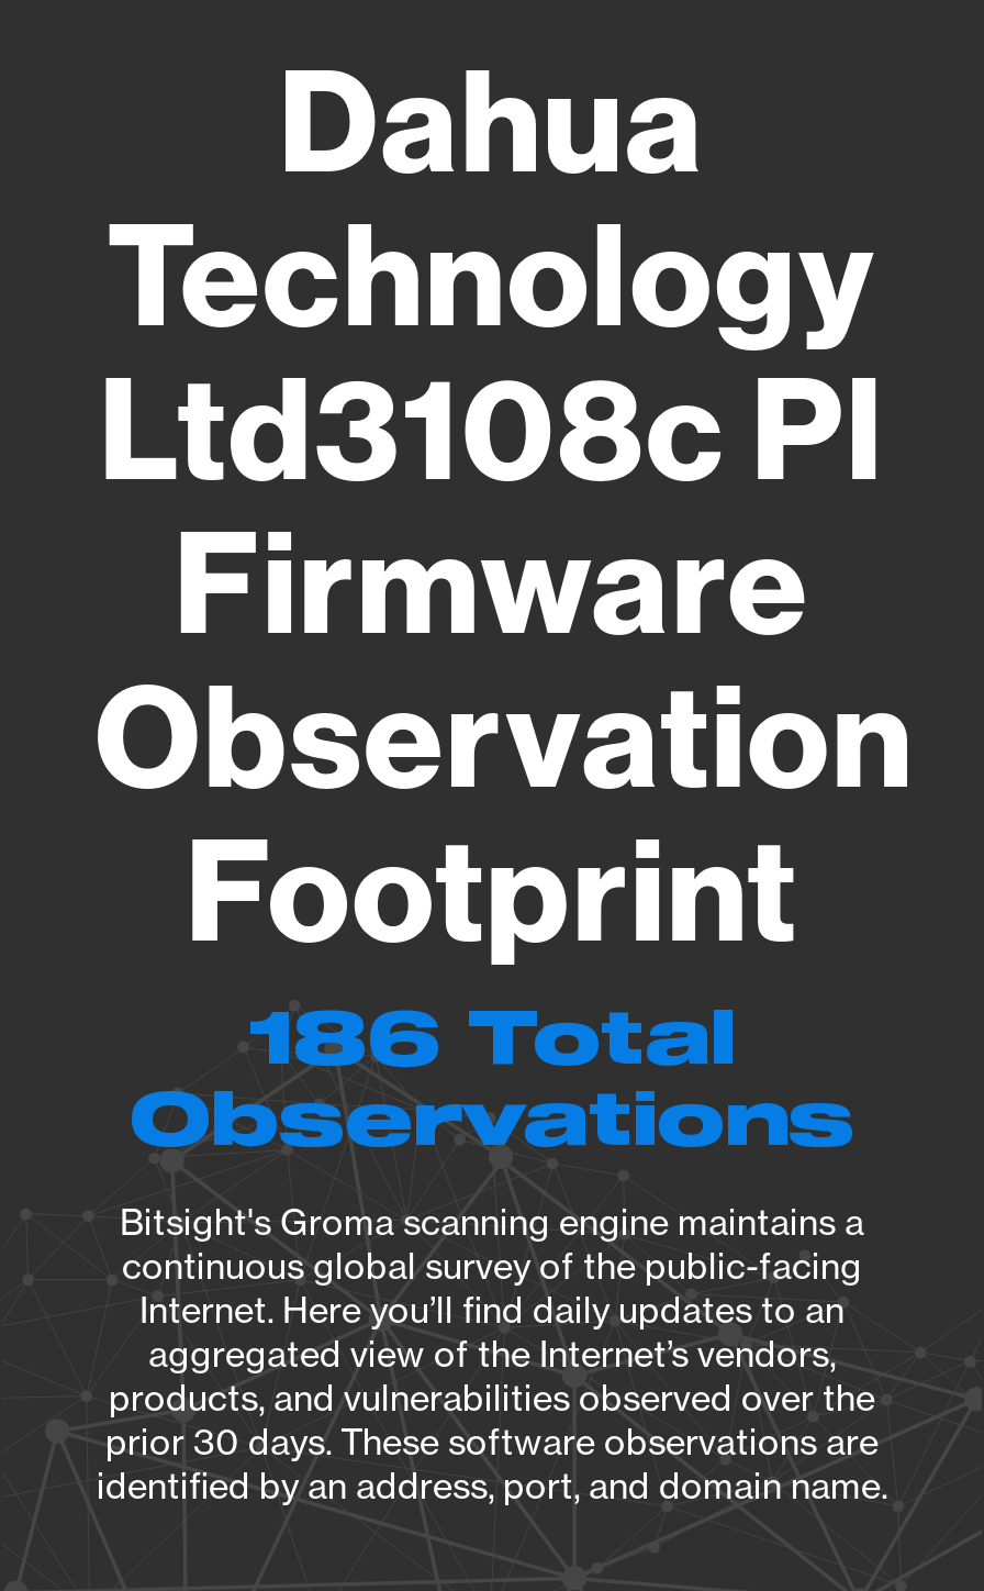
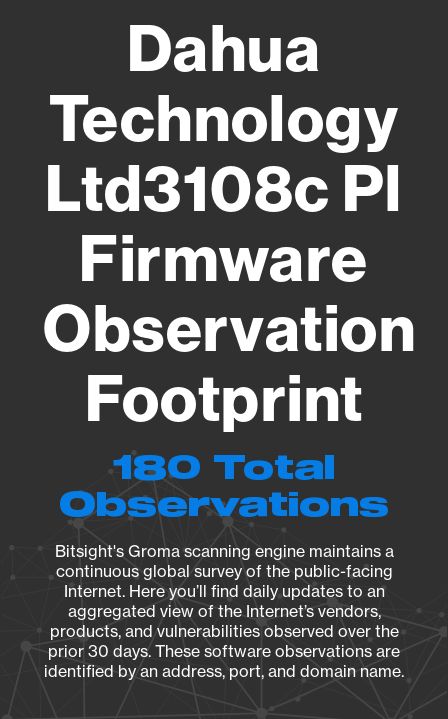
[249,1004,735,1079] 186 Total -> [113,452,335,486] 180 Total

